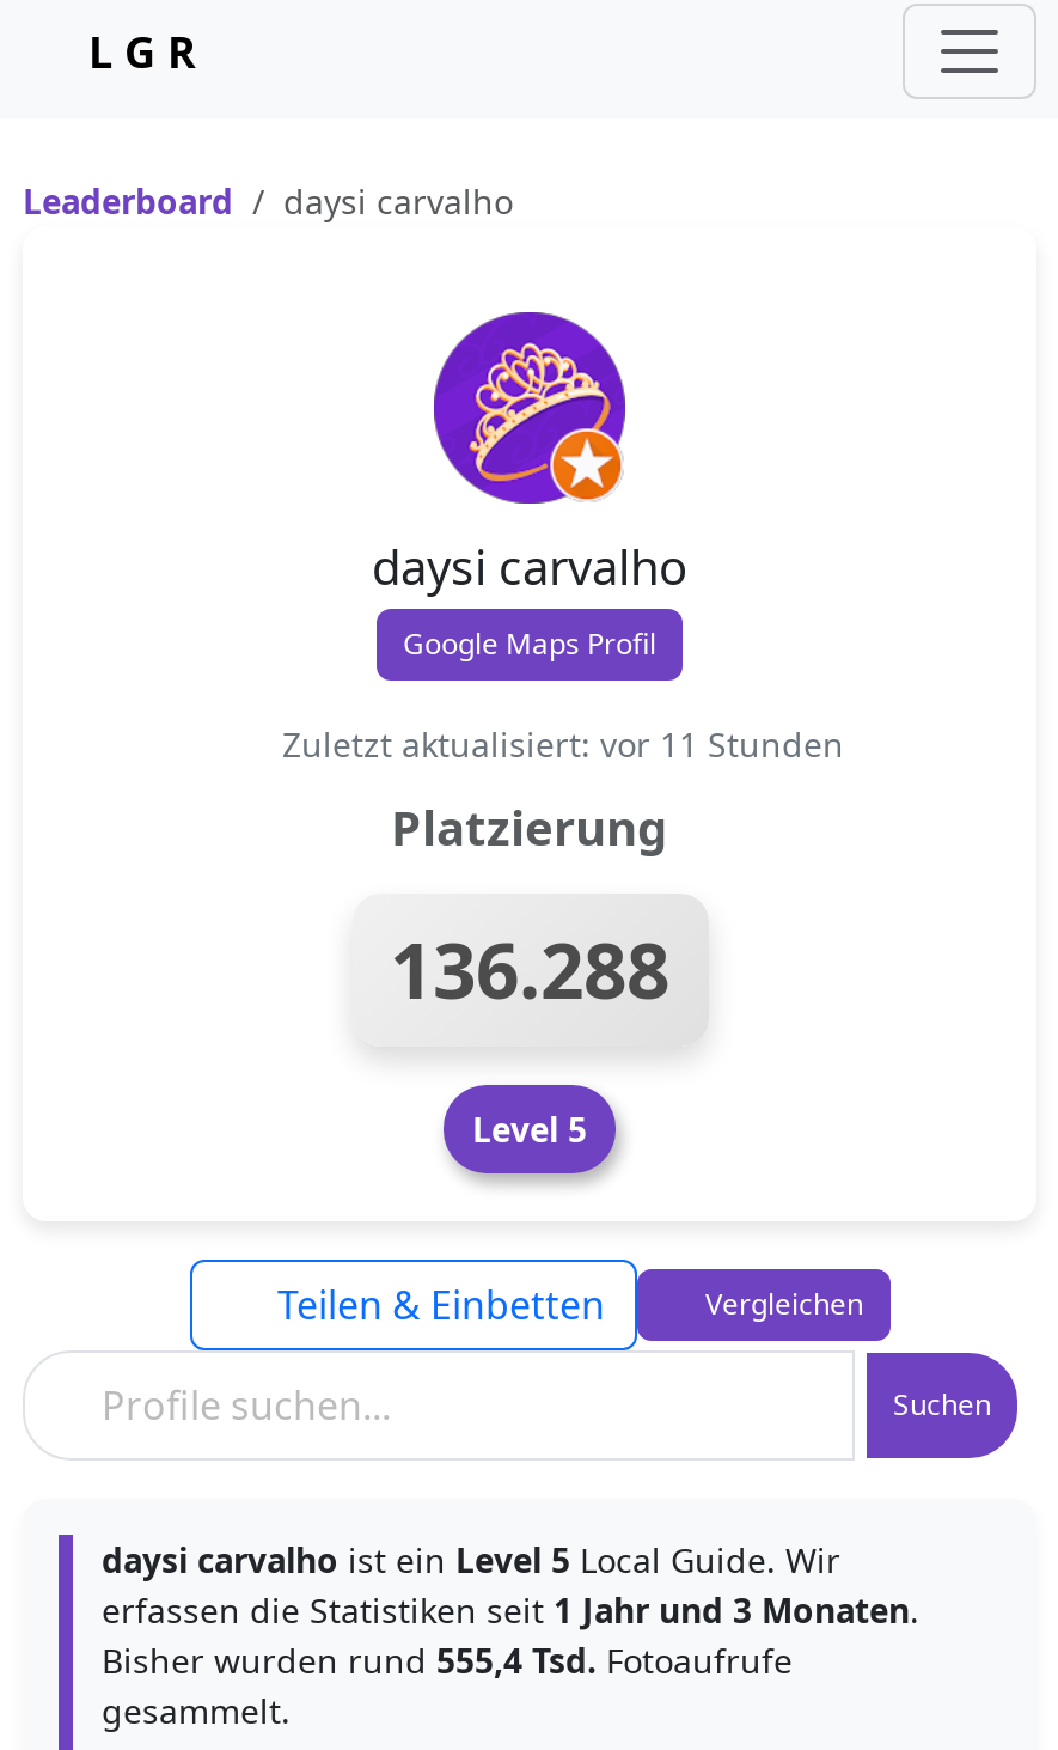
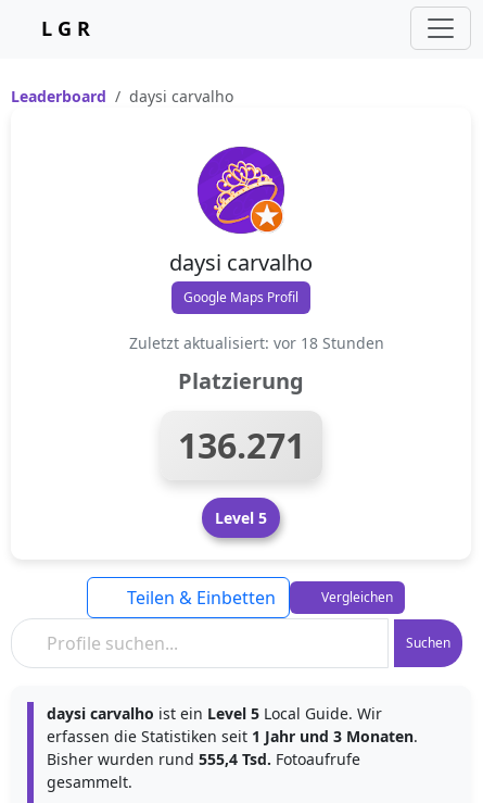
[282,721,844,767] Zuletzt aktualisiert: vor 11 Stunden -> [129,333,384,353] Zuletzt aktualisiert: vor 18 Stunden
[390,917,669,1020] 136.288 -> [177,422,304,468] 136.271

